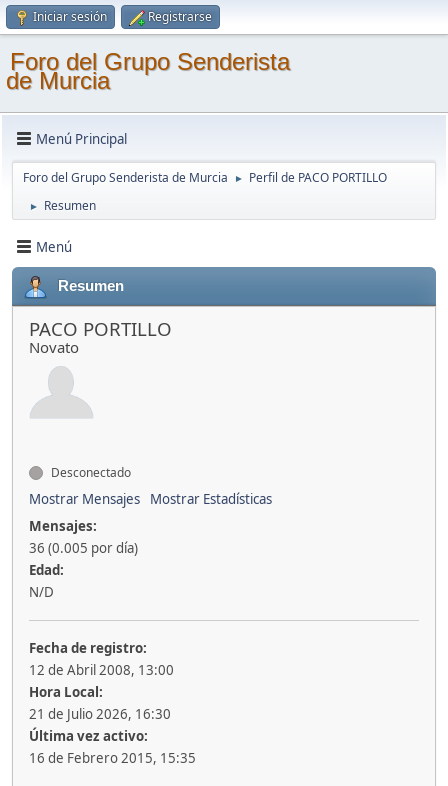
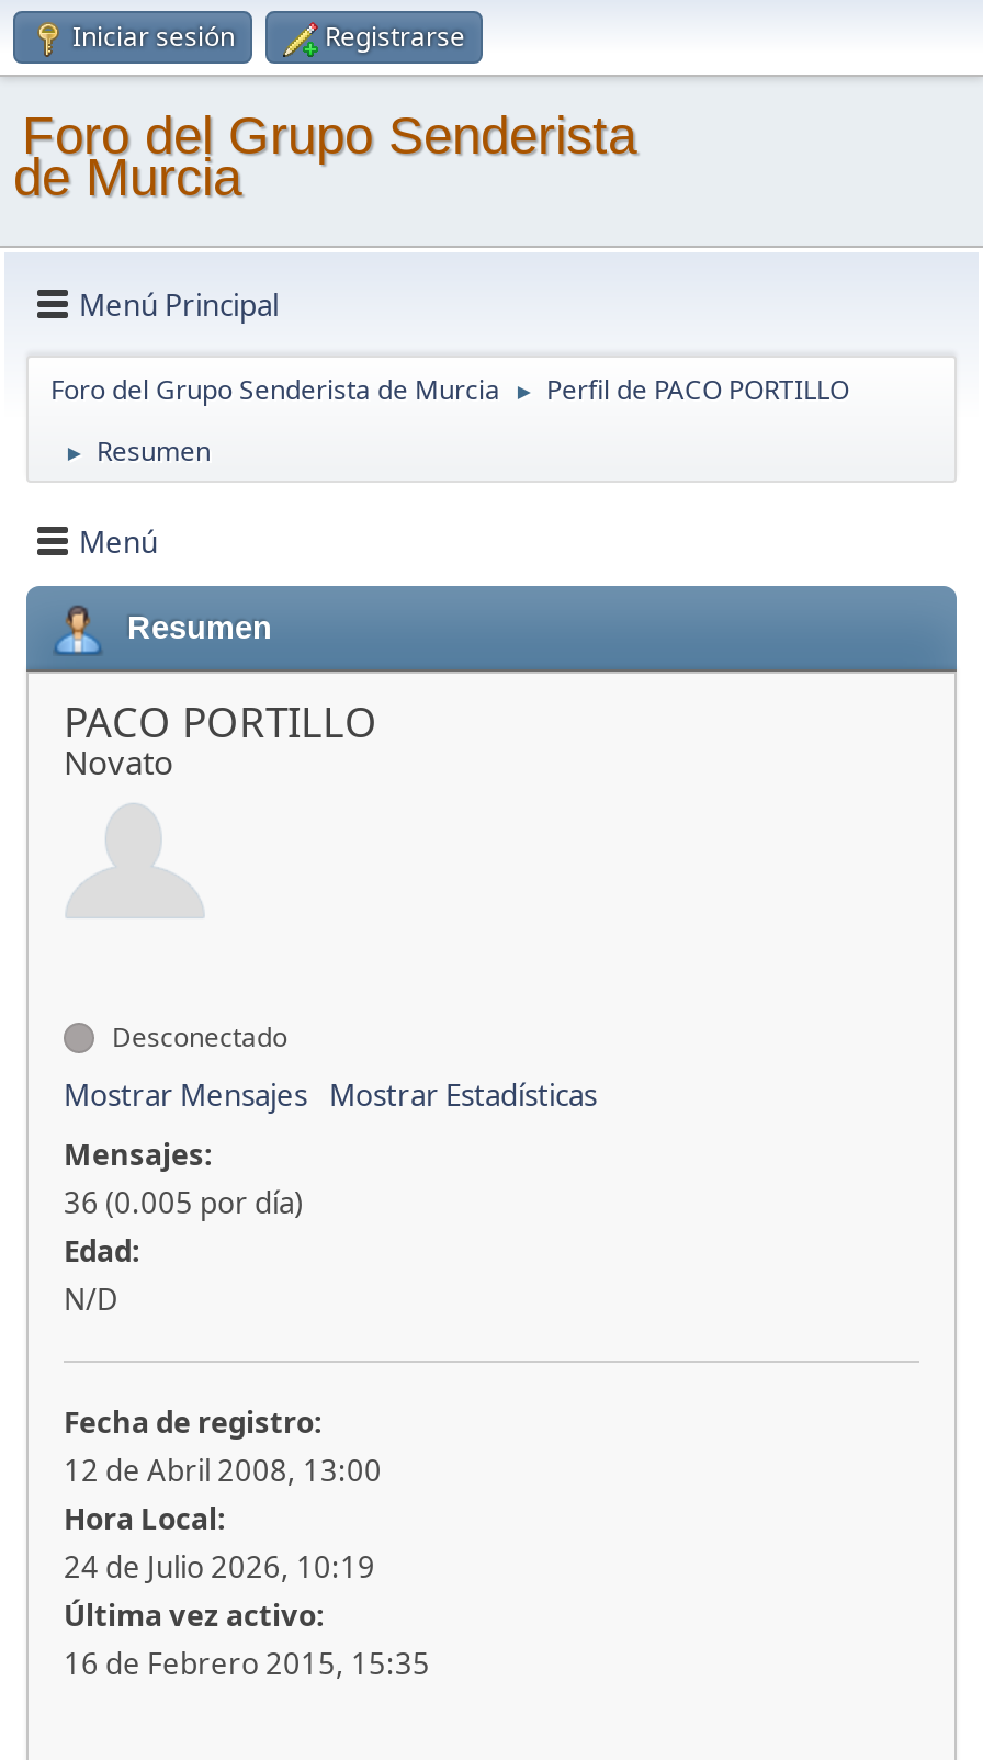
[29,705,171,723] 21 de Julio 2026, 16:30 -> [64,1547,375,1587] 24 de Julio 2026, 10:19

